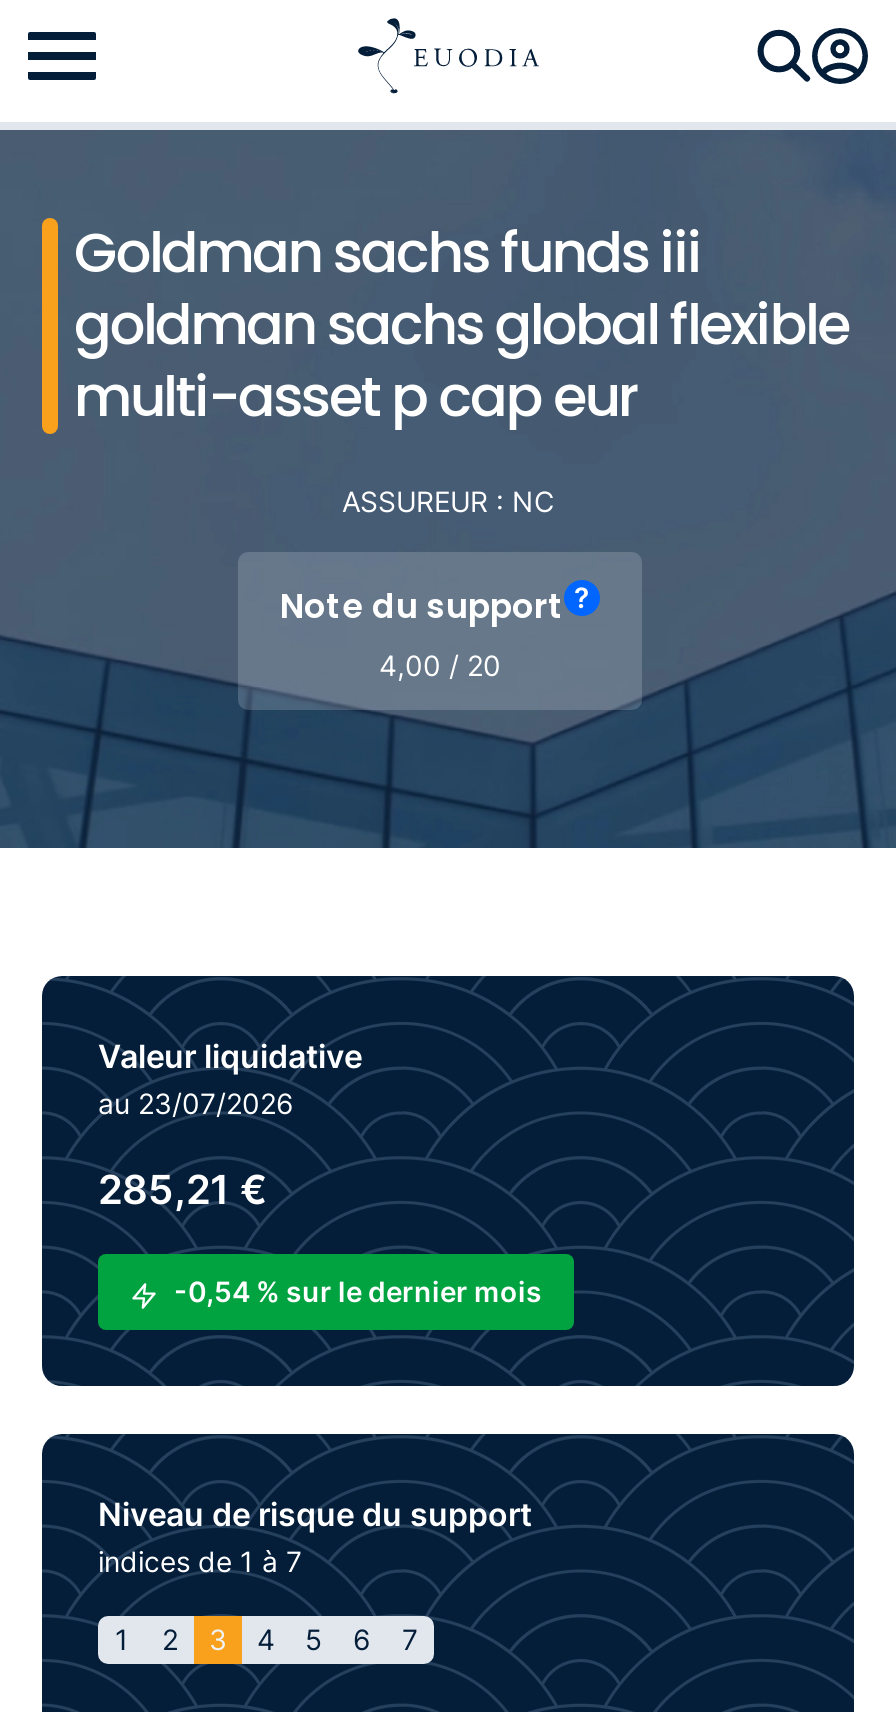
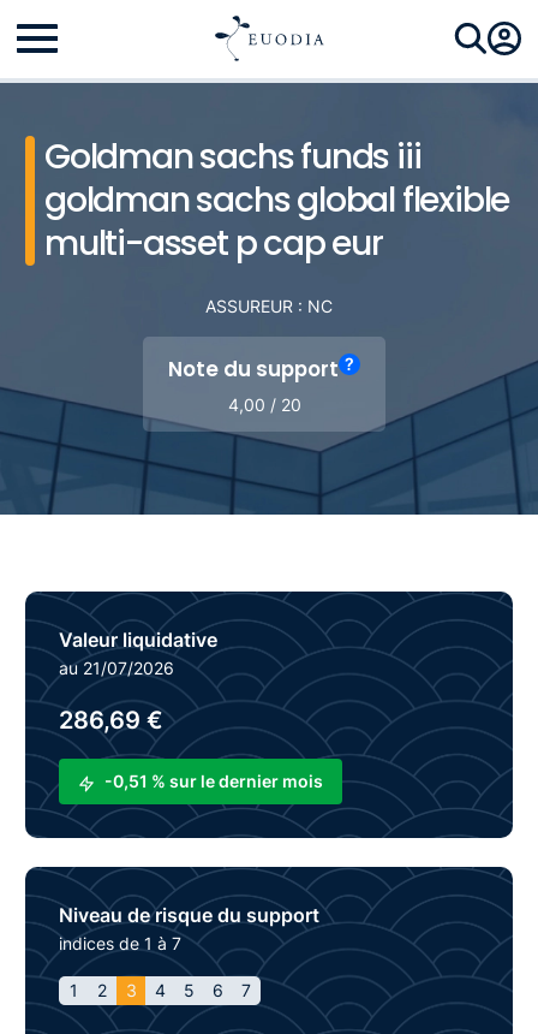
[98,1087,294,1121] au 23/07/2026 -> [59,658,174,679] au 21/07/2026
[98,1167,268,1215] 285,21 € -> [59,706,163,735] 286,69 €
[168,1275,542,1309] -0,54 % sur le dernier mois -> [101,771,323,792] -0,51 % sur le dernier mois

